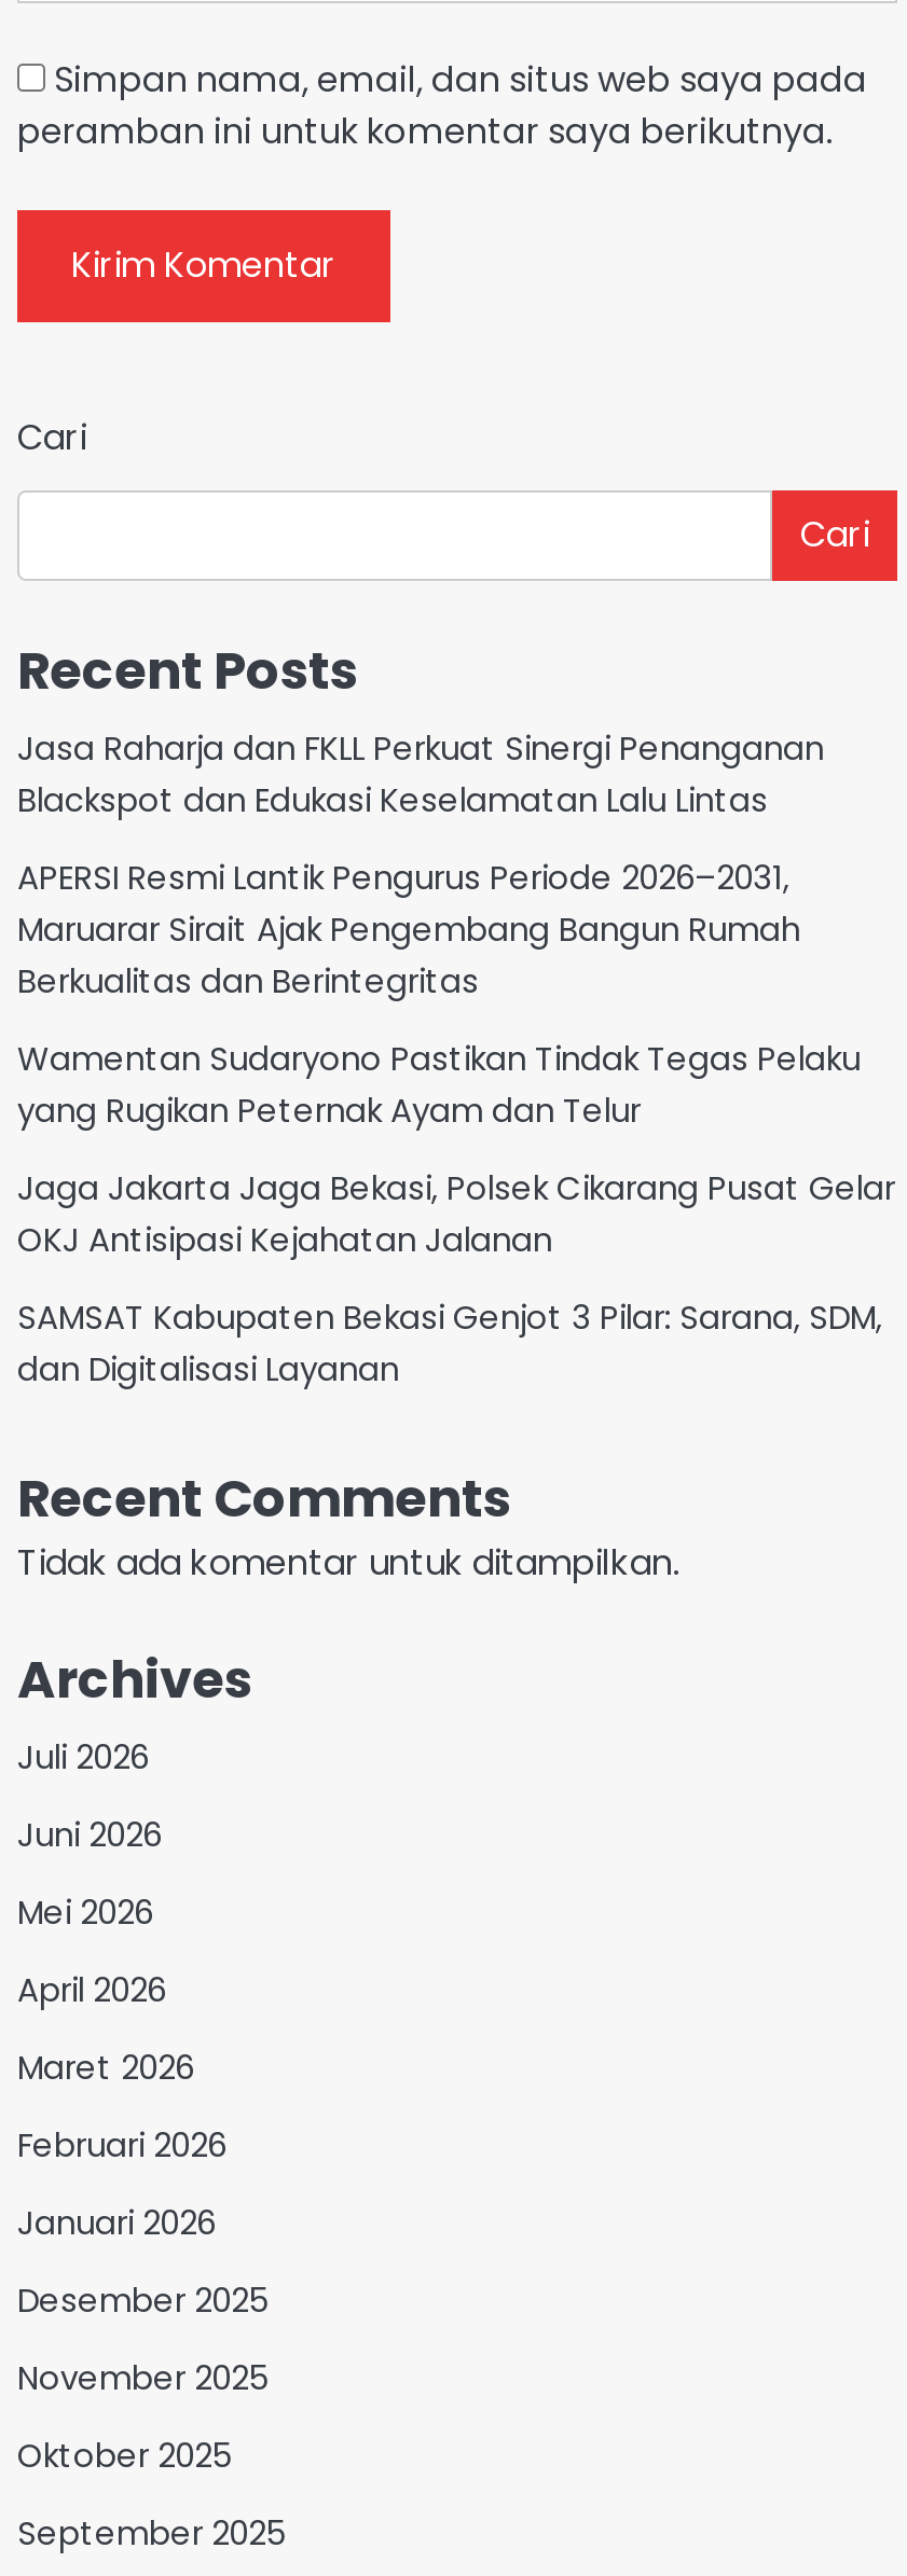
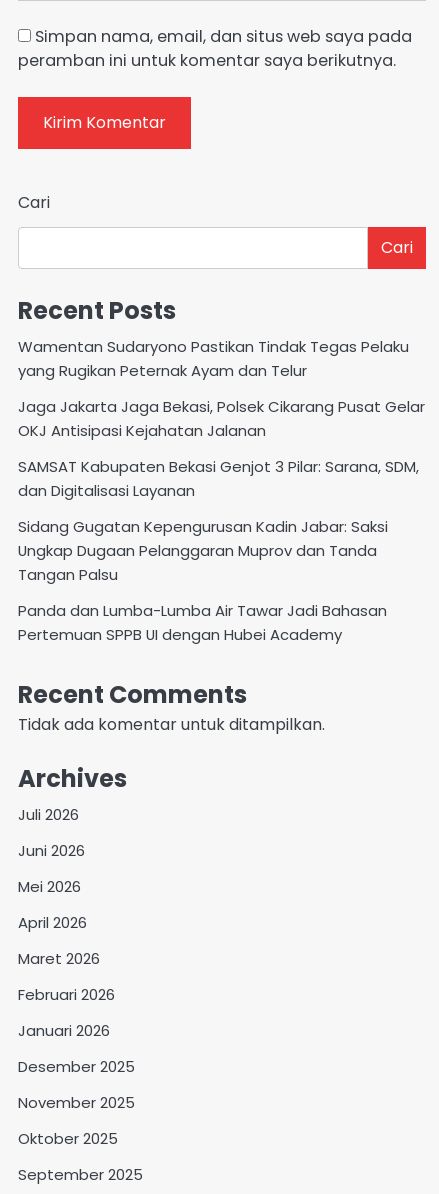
[17,725,824,1003] Jasa Raharja dan FKLL Perkuat Sinergi Penanganan | Blackspot dan Edukasi Keselamatan Lalu Lintas | APERSI Resmi Lantik Pengurus Periode 2026–2031, | Maruarar Sirait Ajak Pengembang Bangun Rumah | Berkualitas dan Berintegritas -> none
moved [17,1035,895,1391] -> [18,336,425,501]: Wamentan Sudaryono Pastikan Tindak Tegas Pelaku | yang Rugikan Peternak Ayam dan Telur | Jaga Jakarta Jaga Bekasi, Polsek Cikarang Pusat Gelar | OKJ Antisipasi Kejahatan Jalanan | SAMSAT Kabupaten Bekasi Genjot 3 Pilar: Sarana, SDM, | dan Digitalisasi Layanan
none -> [18,516,388,645] Sidang Gugatan Kepengurusan Kadin Jabar: Saksi | Ungkap Dugaan Pelanggaran Muprov dan Tanda | Tangan Palsu | Panda dan Lumba-Lumba Air Tawar Jadi Bahasan | Pertemuan SPPB UI dengan Hubei Academy

